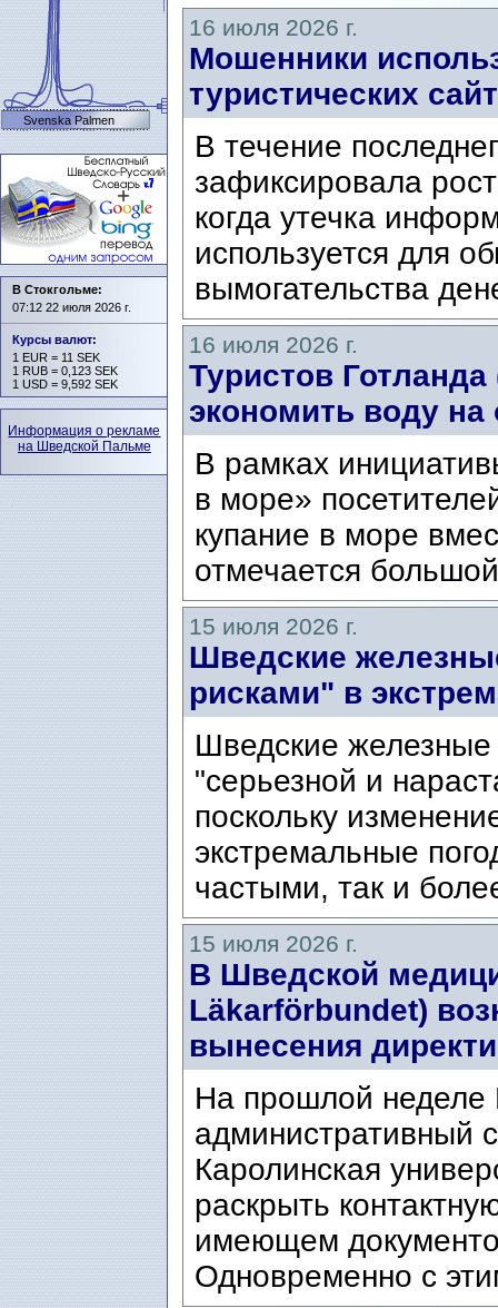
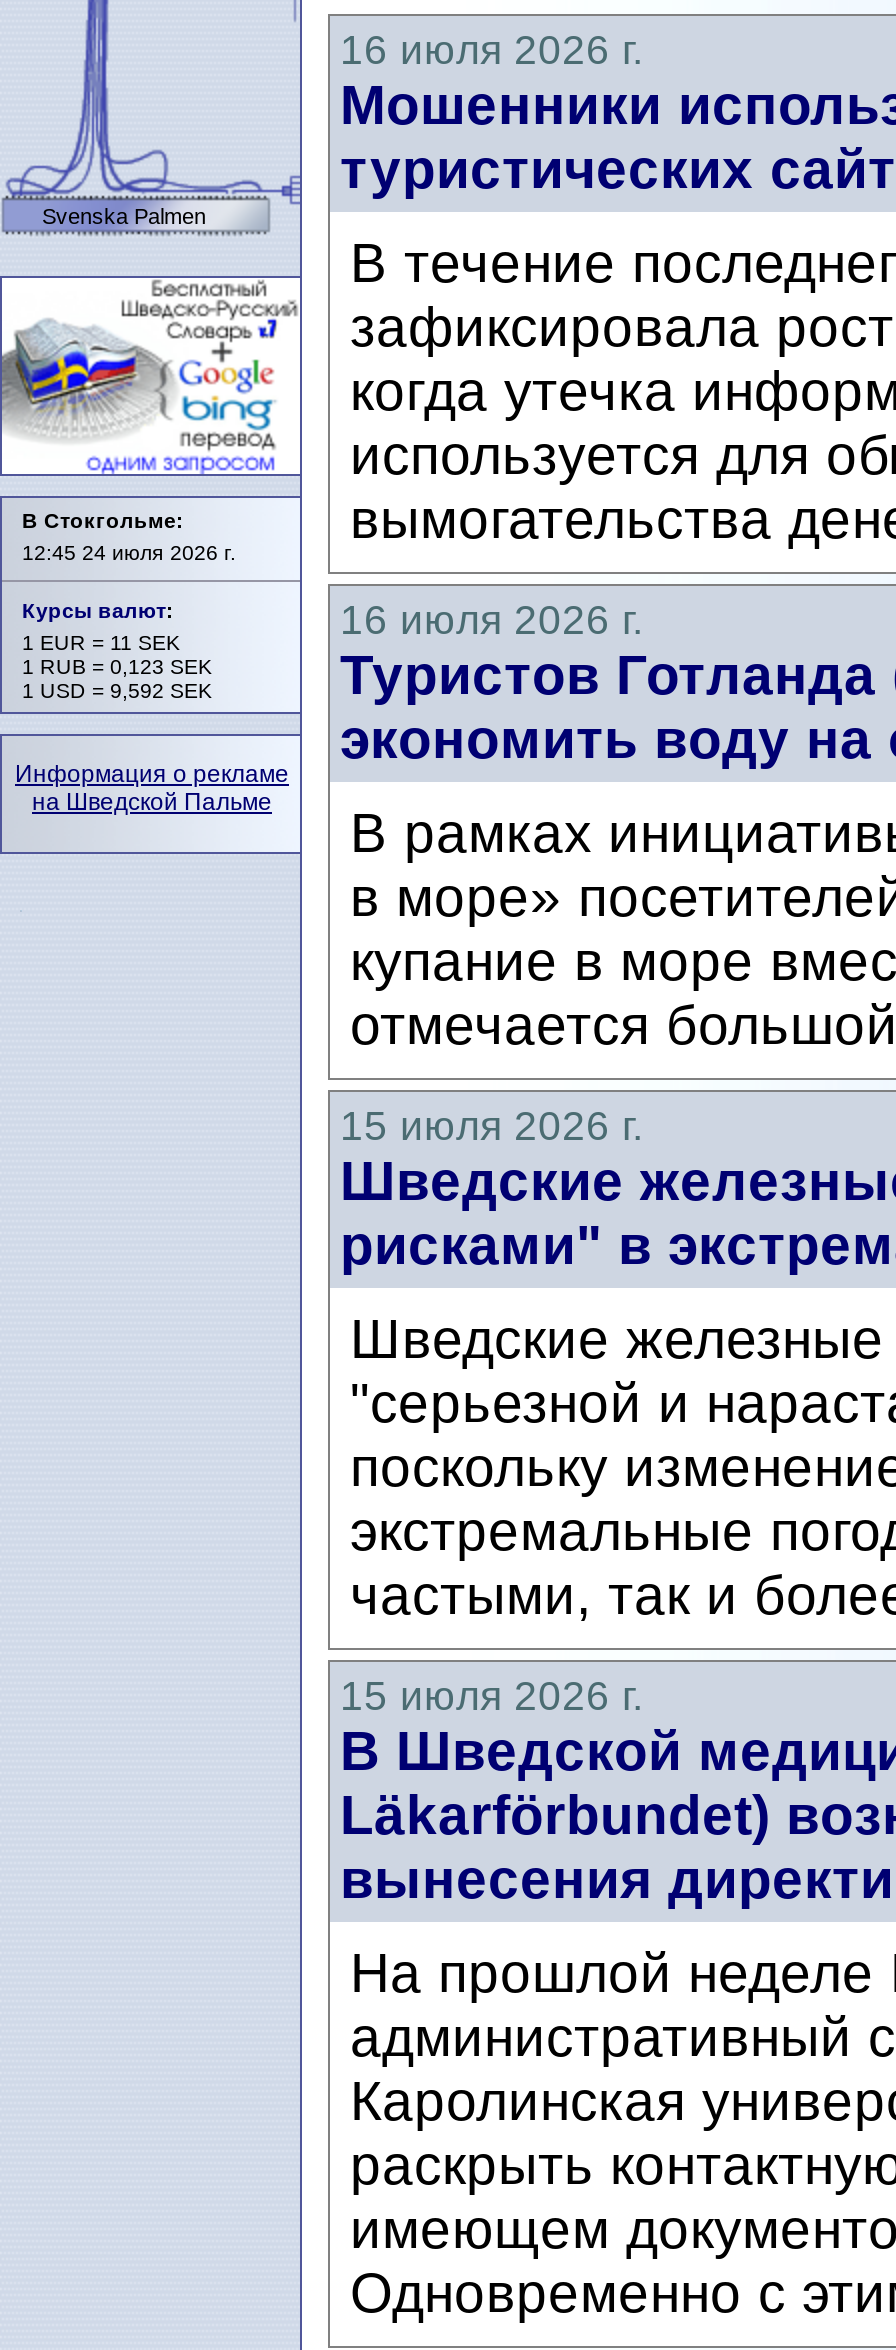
[12,301,131,314] 07:12 22 июля 2026 г. -> [22,540,236,564] 12:45 24 июля 2026 г.

